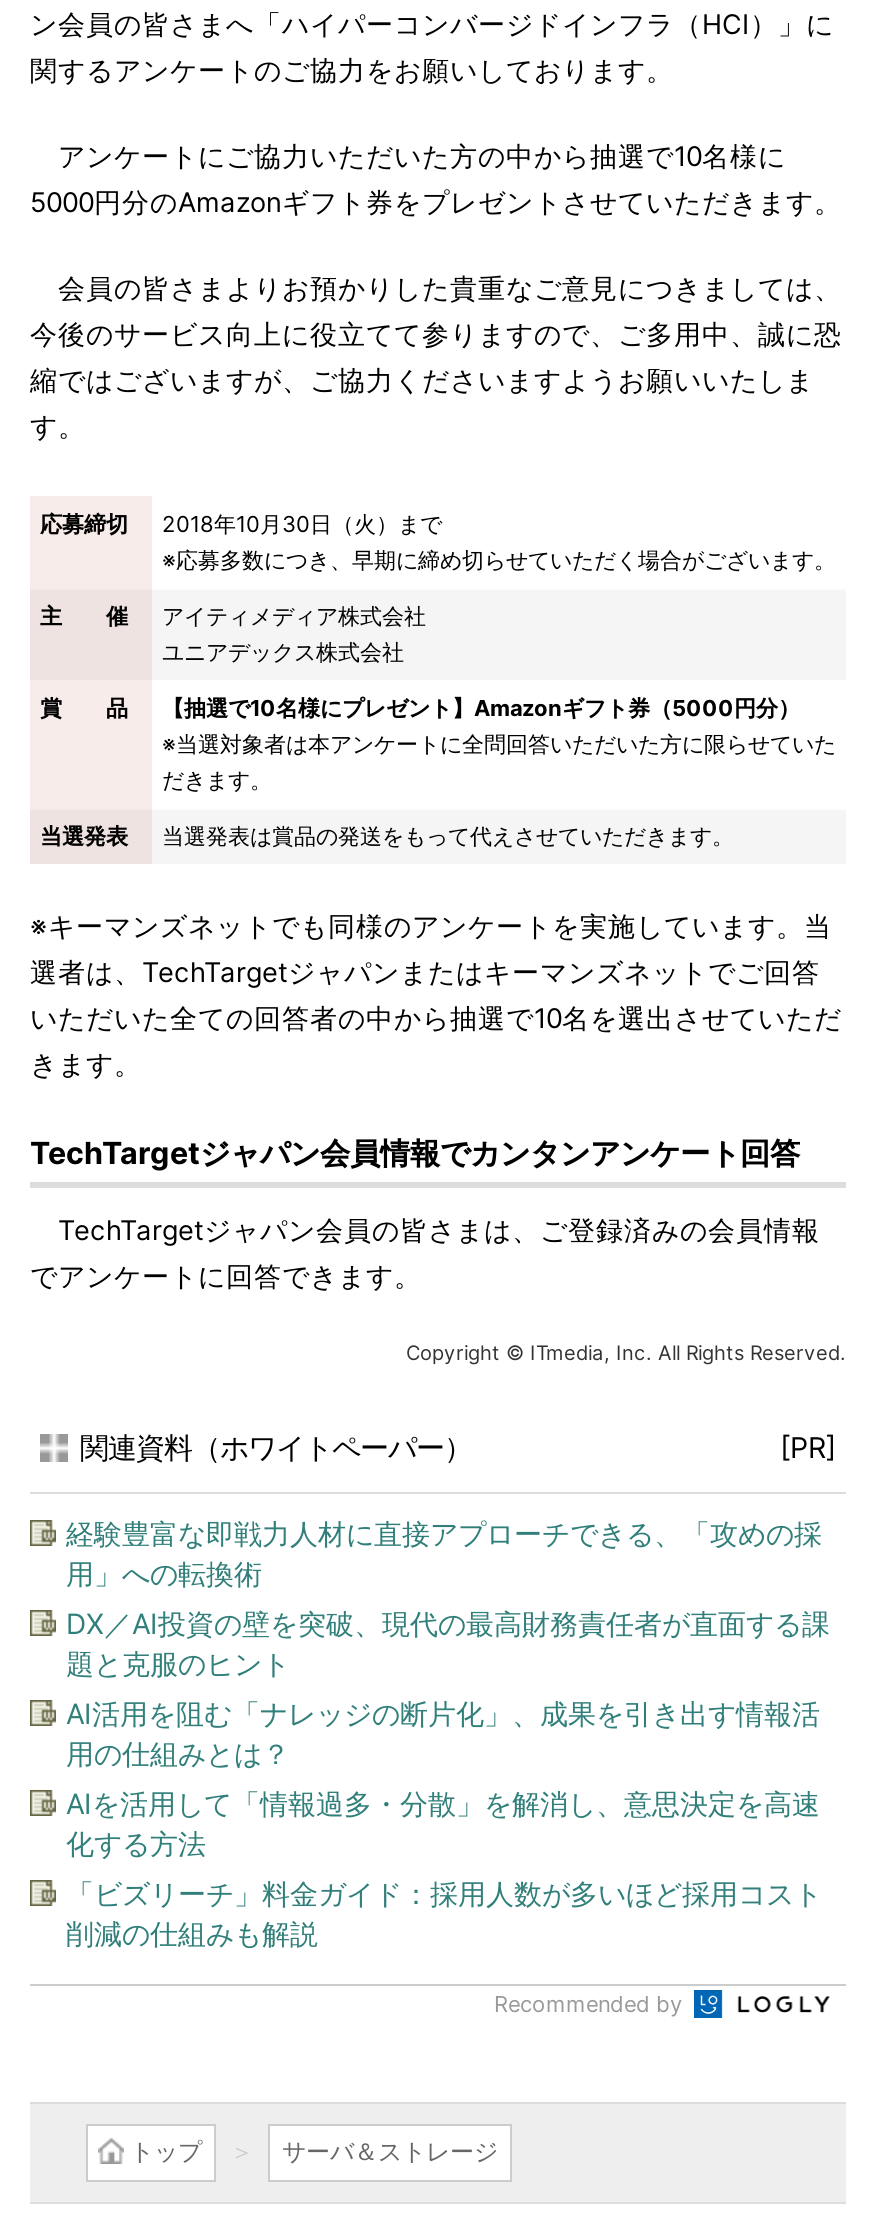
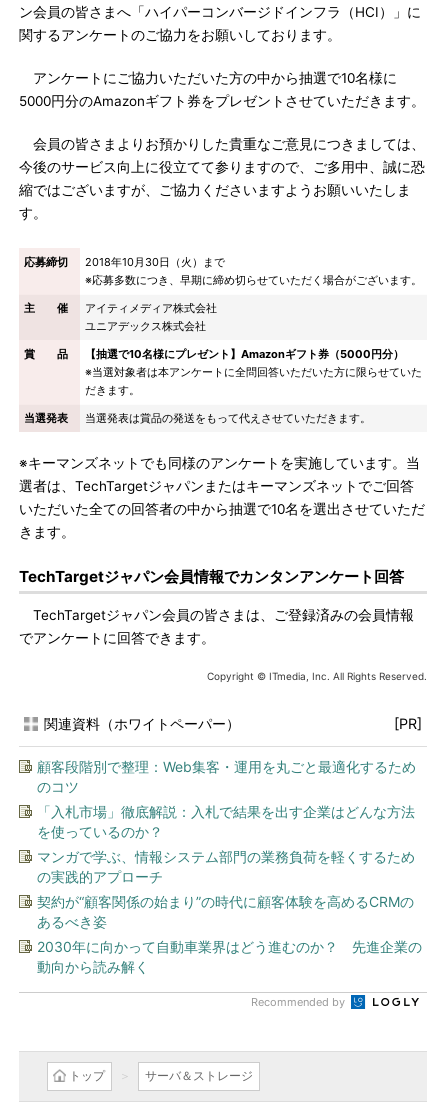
[66,1516,822,1590] 経験豊富な即戦力人材に直接アプローチできる、「攻めの採 | 用」への転換術 -> [37,758,416,795] 顧客段階別で整理：Web集客・運用を丸ごと最適化するため | のコツ
[66,1606,830,1680] DX／AI投資の壁を突破、現代の最高財務責任者が直面する課 | 題と克服のヒント -> [37,803,415,840] 「入札市場」徹底解説：入札で結果を出す企業はどんな方法 | を使っているのか？
[66,1696,820,1770] AI活用を阻む「ナレッジの断片化」、成果を引き出す情報活 | 用の仕組みとは？ -> [37,848,415,885] マンガで学ぶ、情報システム部門の業務負荷を軽くするため | の実践的アプローチ
[66,1786,820,1860] AIを活用して「情報過多・分散」を解消し、意思決定を高速 | 化する方法 -> [37,893,414,930] 契約が“顧客関係の始まり”の時代に顧客体験を高めるCRMの | あるべき姿
[66,1876,822,1950] 「ビズリーチ」料金ガイド：採用人数が多いほど採用コスト | 削減の仕組みも解説 -> [37,938,422,975] 2030年に向かって自動車業界はどう進むのか？ 先進企業の | 動向から読み解く

